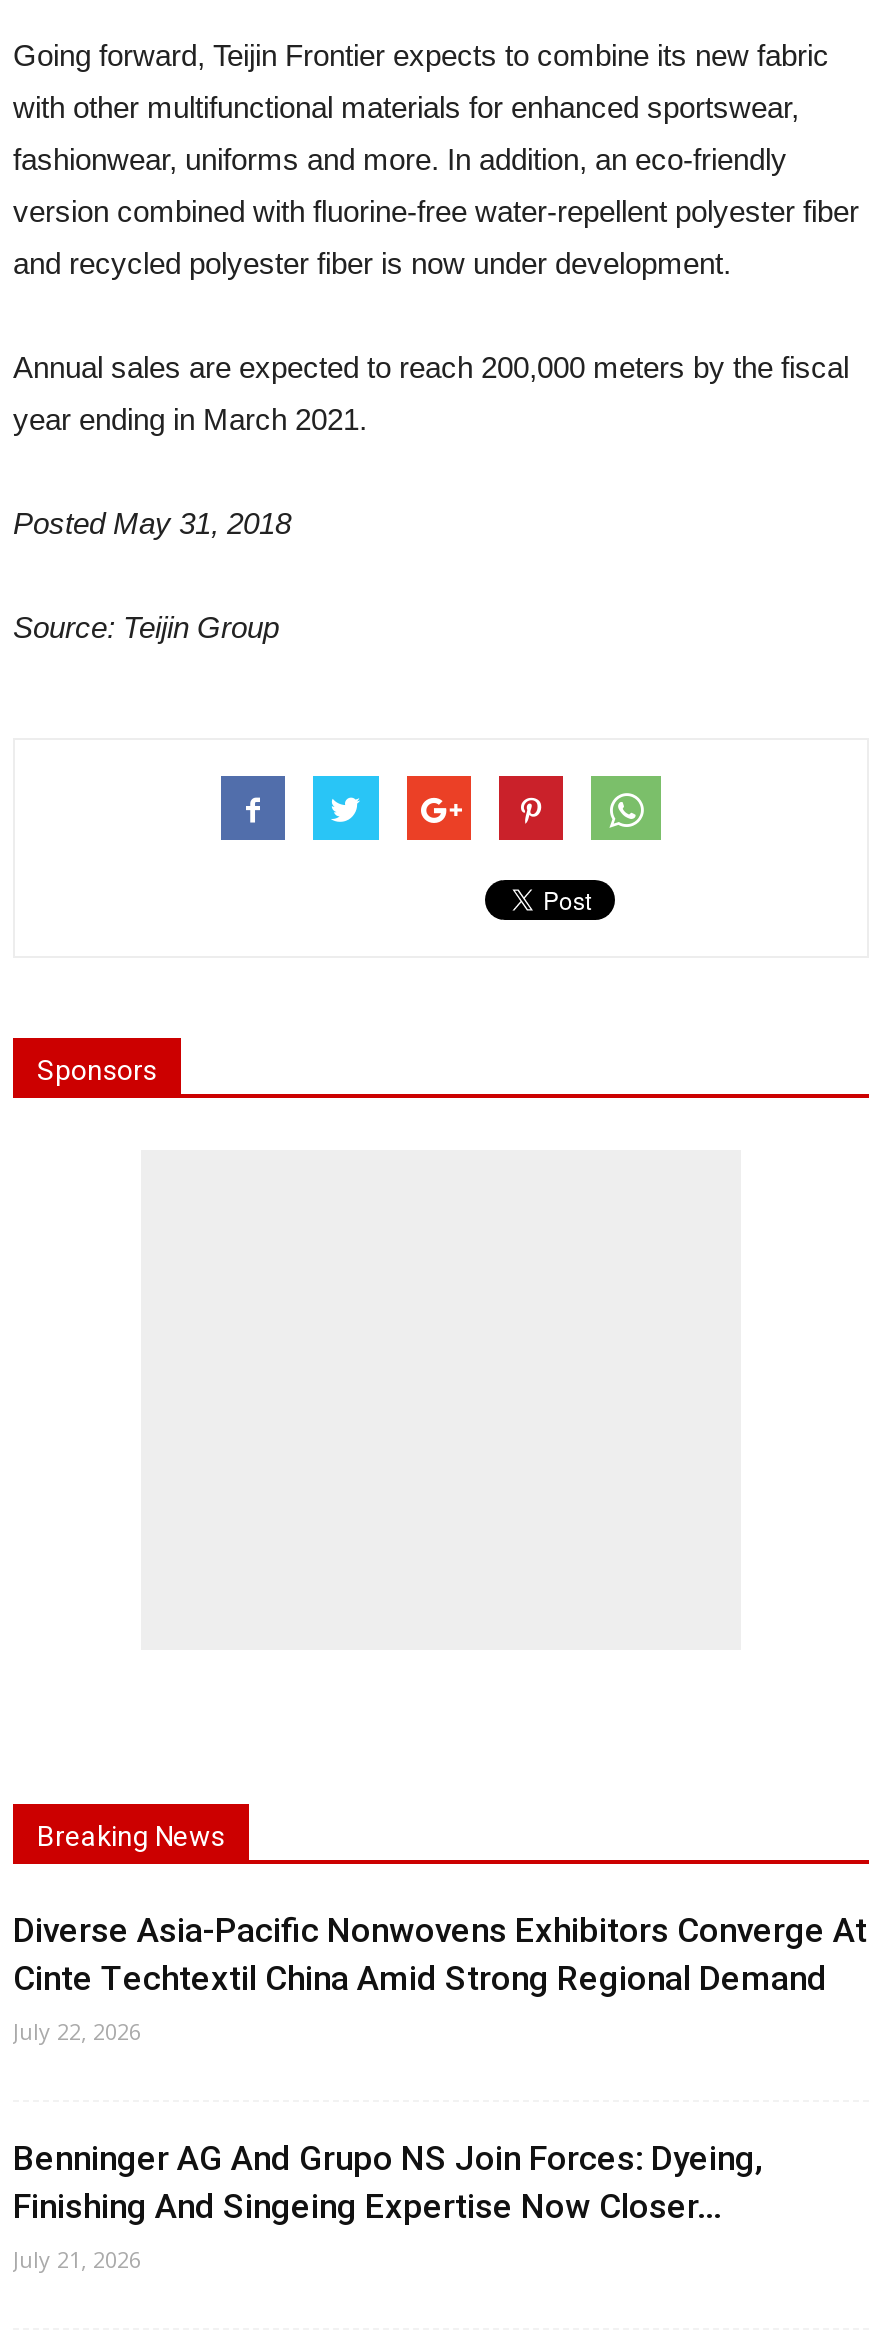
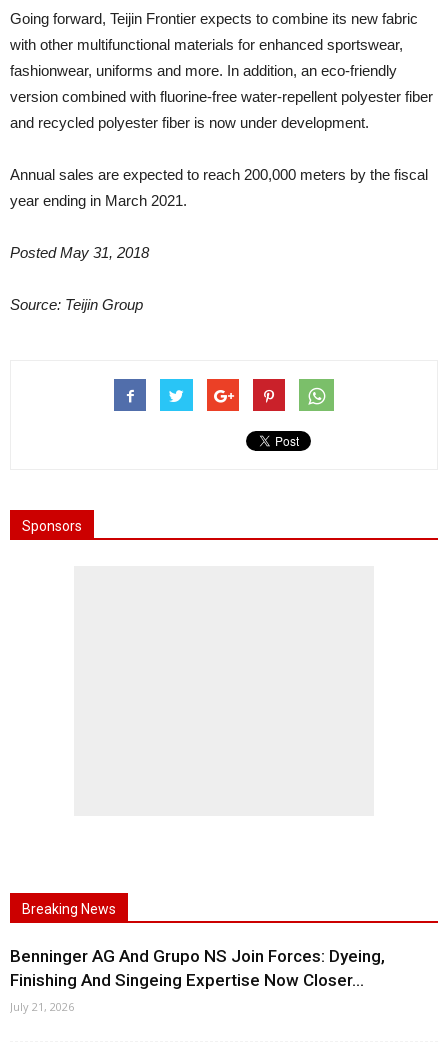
[13,1910,867,2046] Diverse Asia-Pacific Nonwovens Exhibitors Converge At | Cinte Techtextil China Amid Strong Regional Demand | July 22, 2026 -> none

